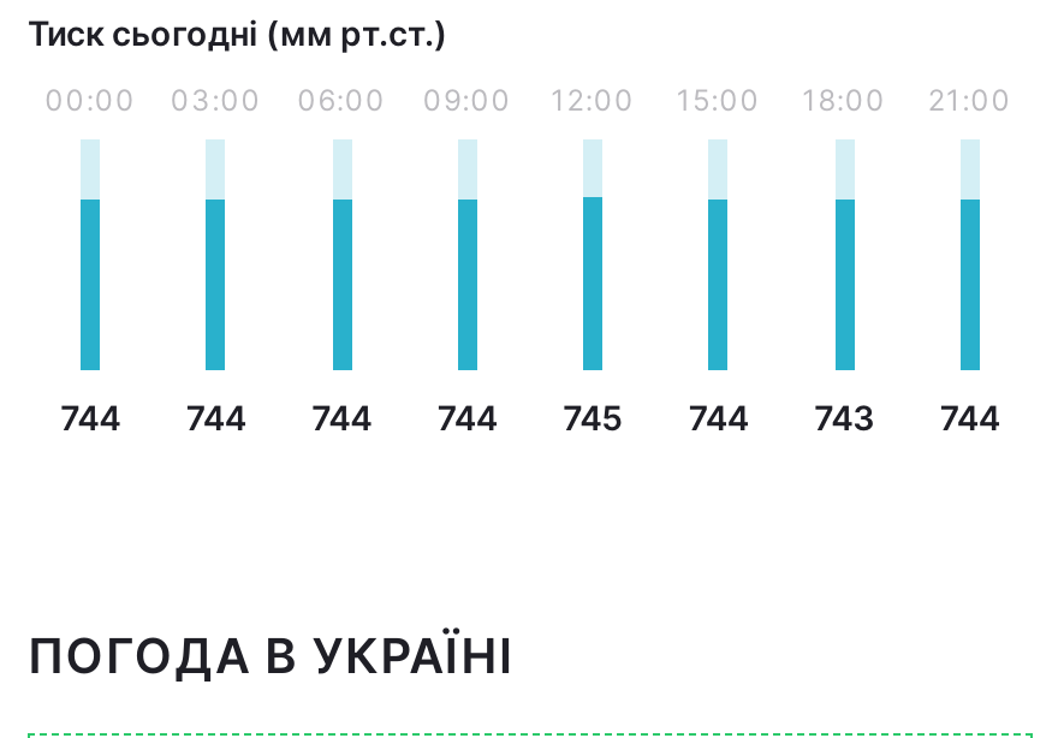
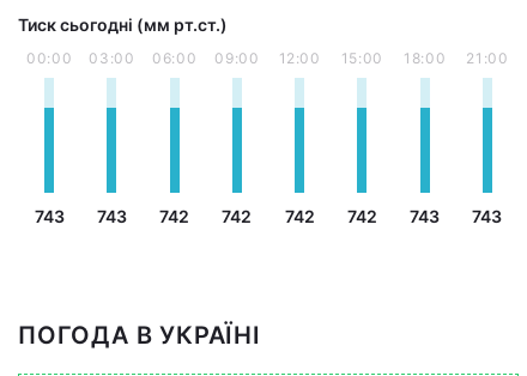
[60,397,120,438] 744 -> [34,206,64,226] 743
[186,397,246,438] 744 -> [97,206,127,226] 743
[312,397,372,438] 744 -> [159,206,189,226] 742
[437,397,497,438] 744 -> [222,206,252,226] 742
[563,397,623,438] 745 -> [285,206,315,226] 742
[689,397,749,438] 744 -> [347,206,377,226] 742
[940,397,1000,438] 744 -> [472,206,502,226] 743

